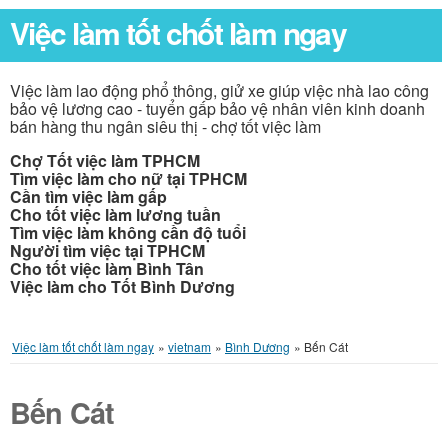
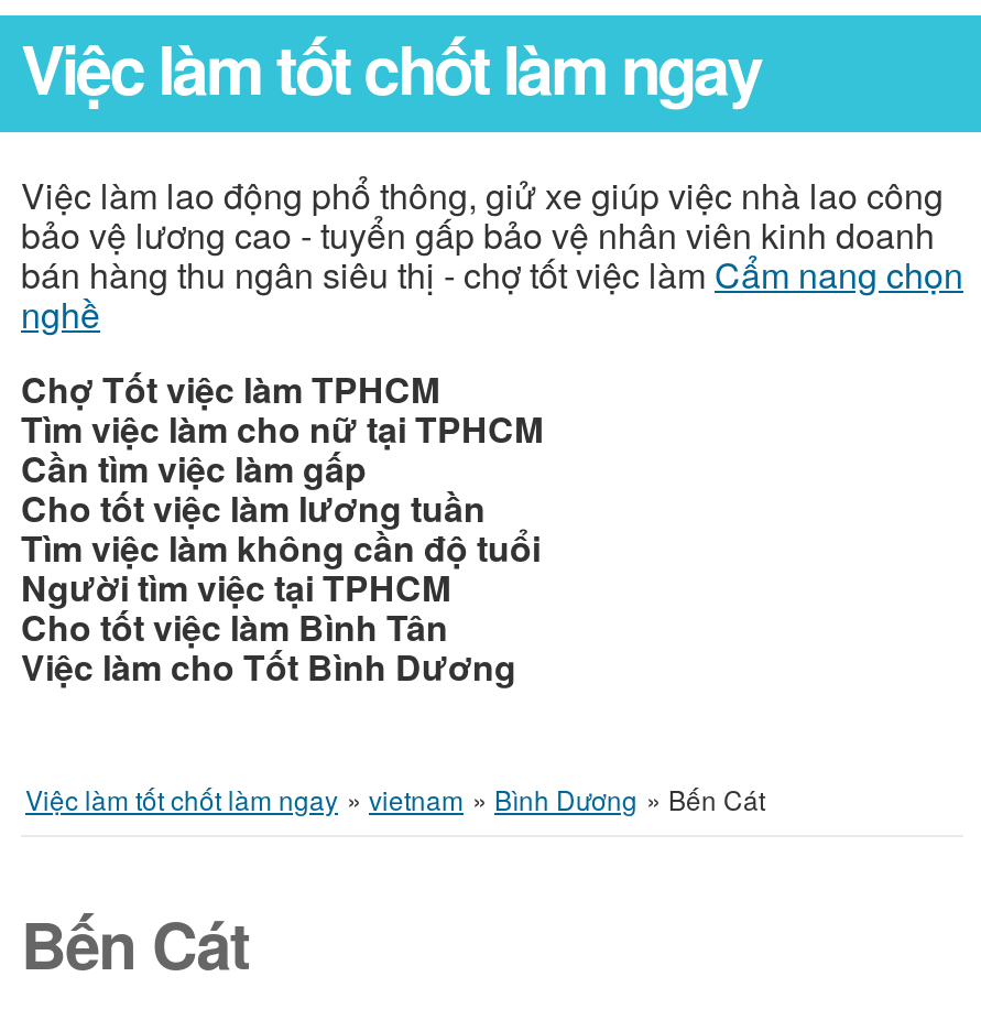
[10,115,321,138] bán hàng thu ngân siêu thị - chợ tốt việc làm -> [21,249,963,339] bán hàng thu ngân siêu thị - chợ tốt việc làmCẩm nang chọn | nghề

